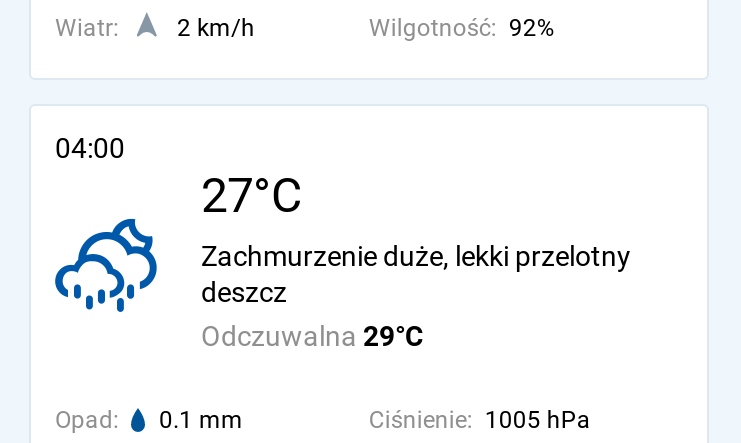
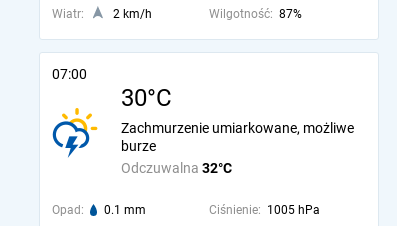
[369,14,555,42] Wilgotność: 92% -> [209,7,302,21] Wilgotność: 87%
[53,132,303,314] [image] | 04:00 | 27°C -> [52,66,172,158] [image] | 07:00 | 30°C
[201,240,631,308] Zachmurzenie duże, lekki przelotny | deszcz -> [121,120,354,154] Zachmurzenie umiarkowane, możliwe | burze
[201,320,423,352] Odczuwalna 29°C -> [121,160,232,176] Odczuwalna 32°C

